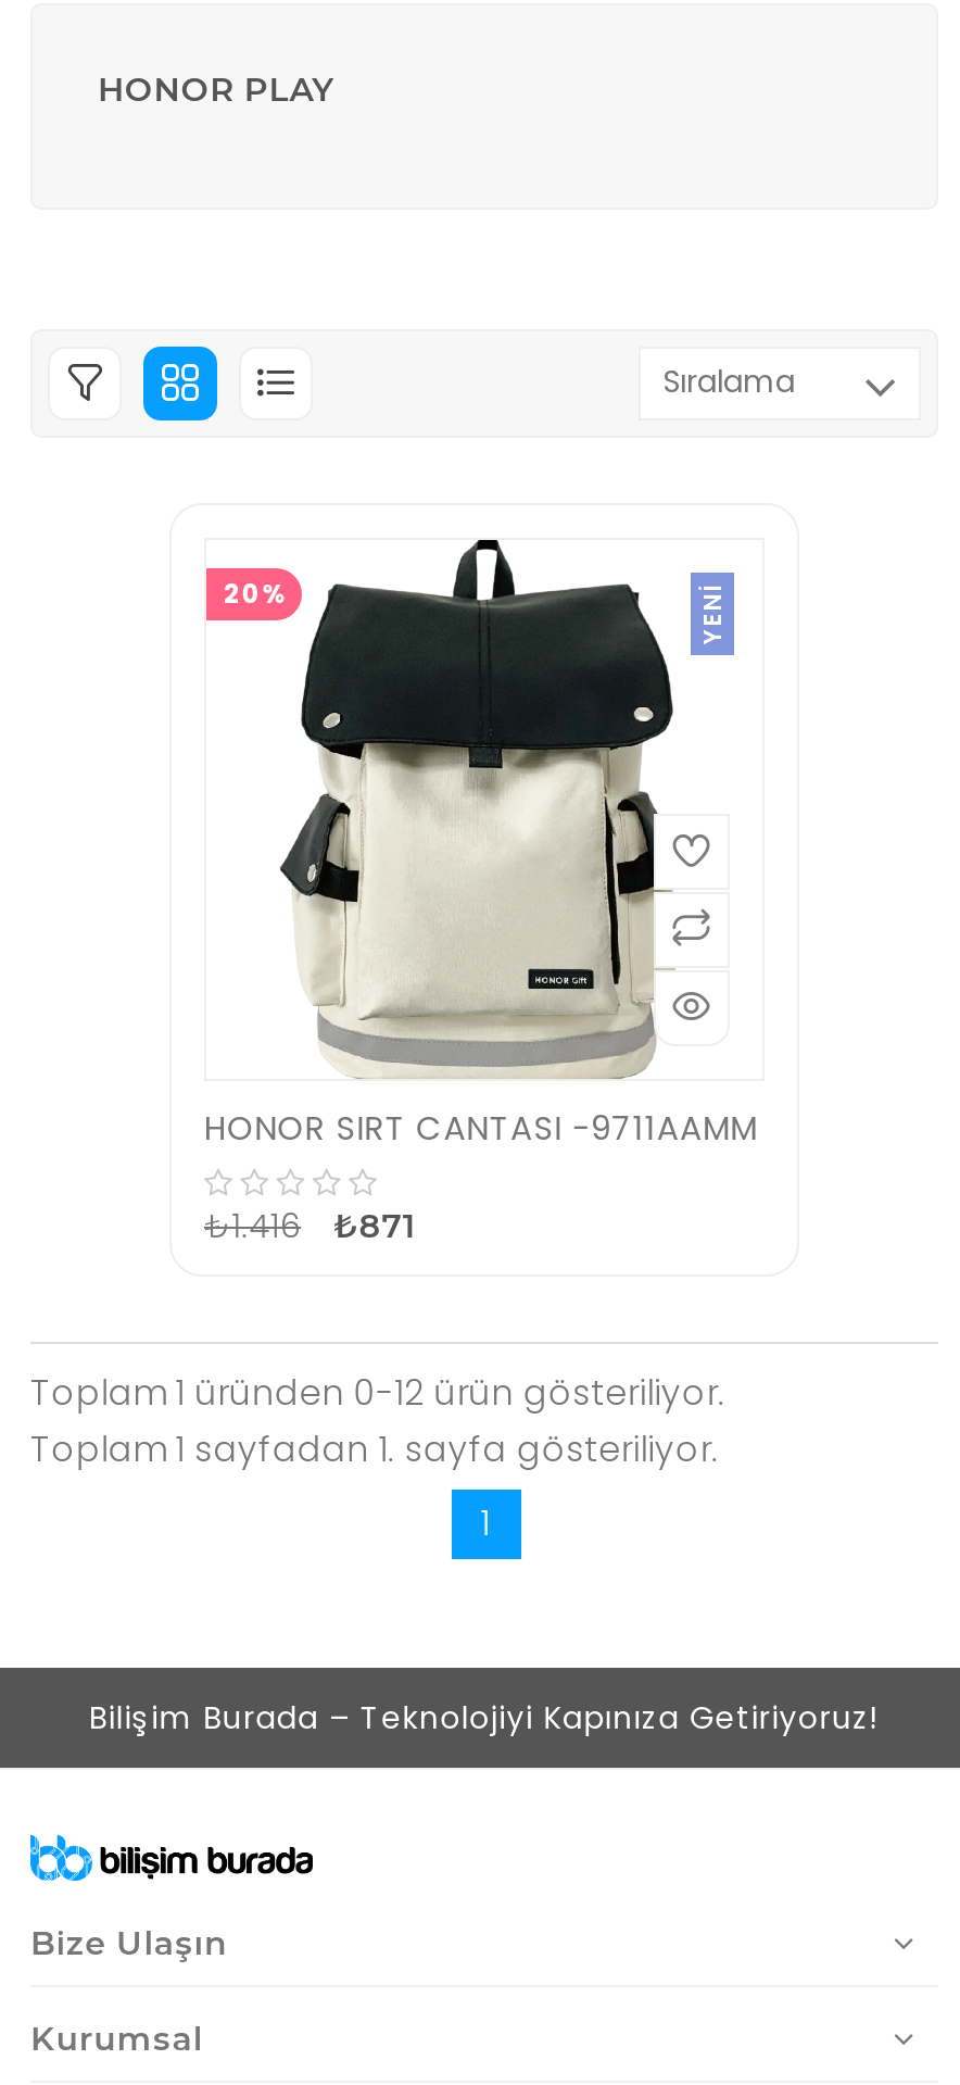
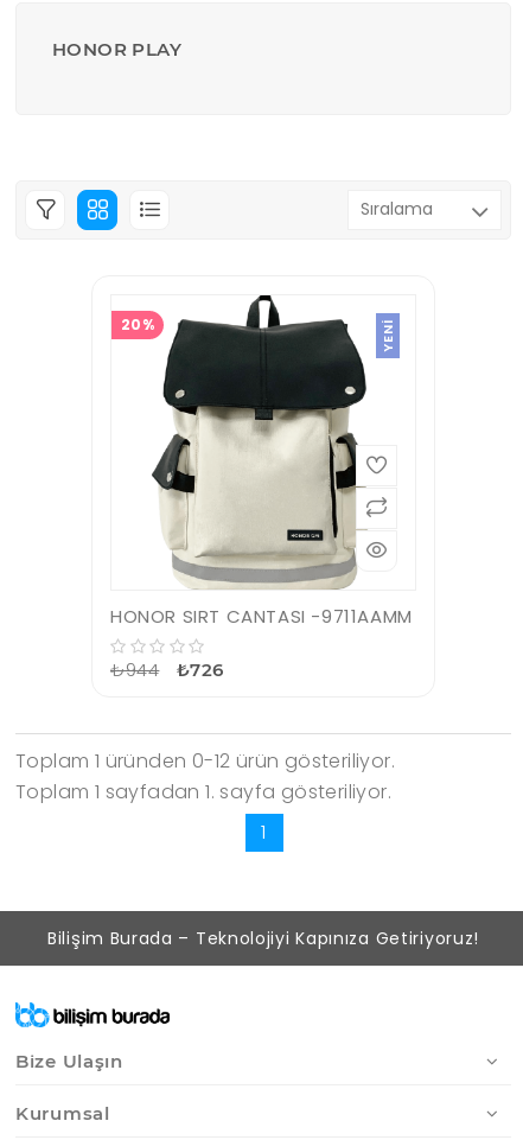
[204,1203,301,1248] ₺1.416 -> [110,657,159,682] ₺944
[334,1205,417,1246] ₺871 -> [177,658,224,681] ₺726

